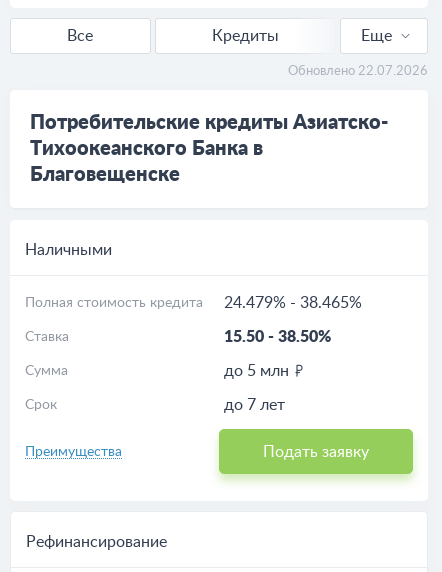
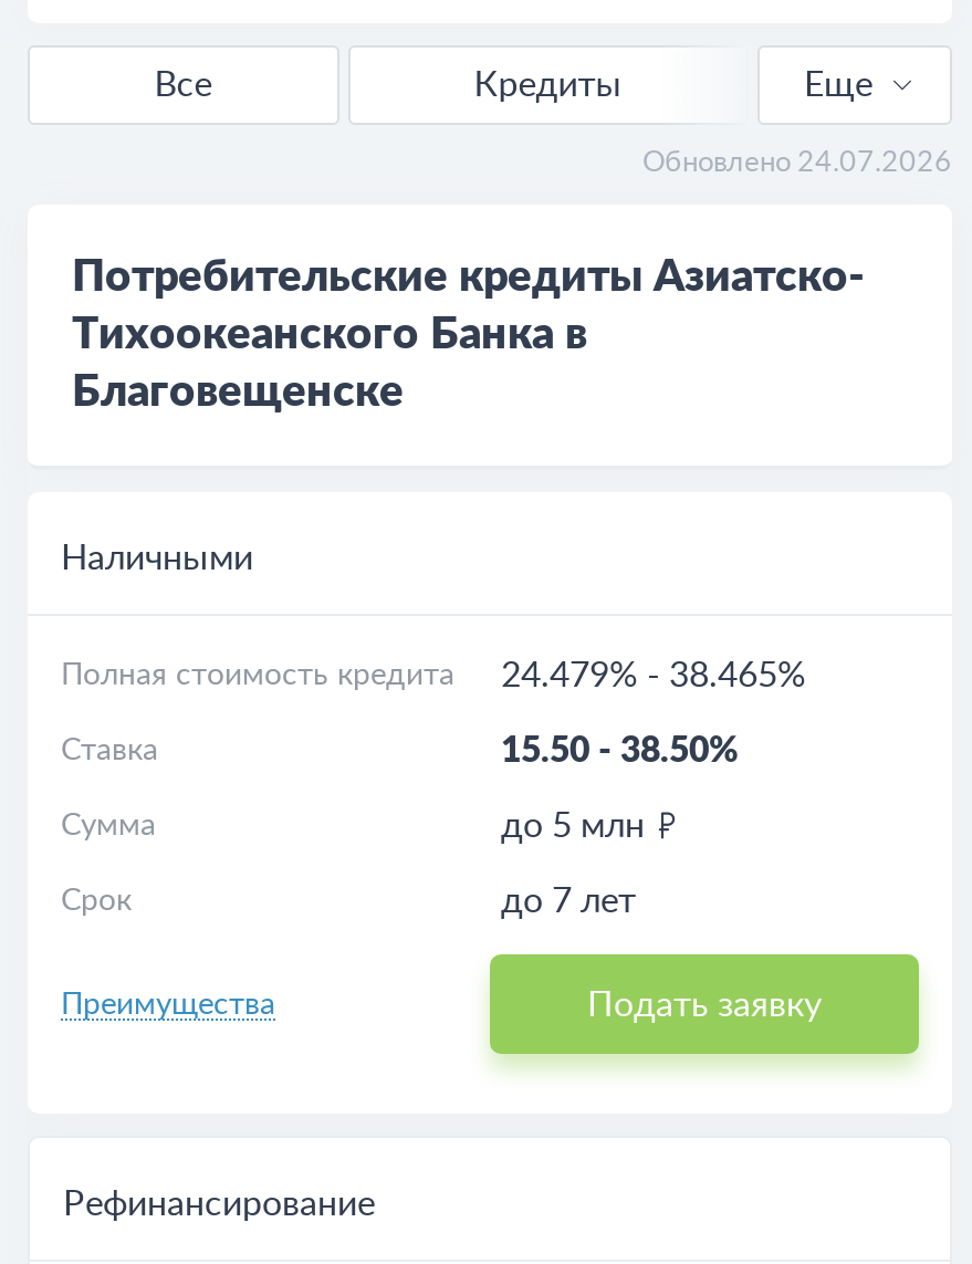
[288,65,428,78] Обновлено 22.07.2026 -> [642,149,952,178] Обновлено 24.07.2026

